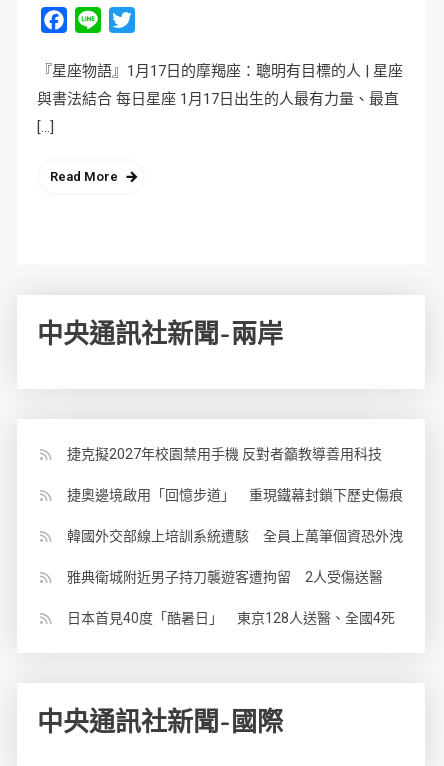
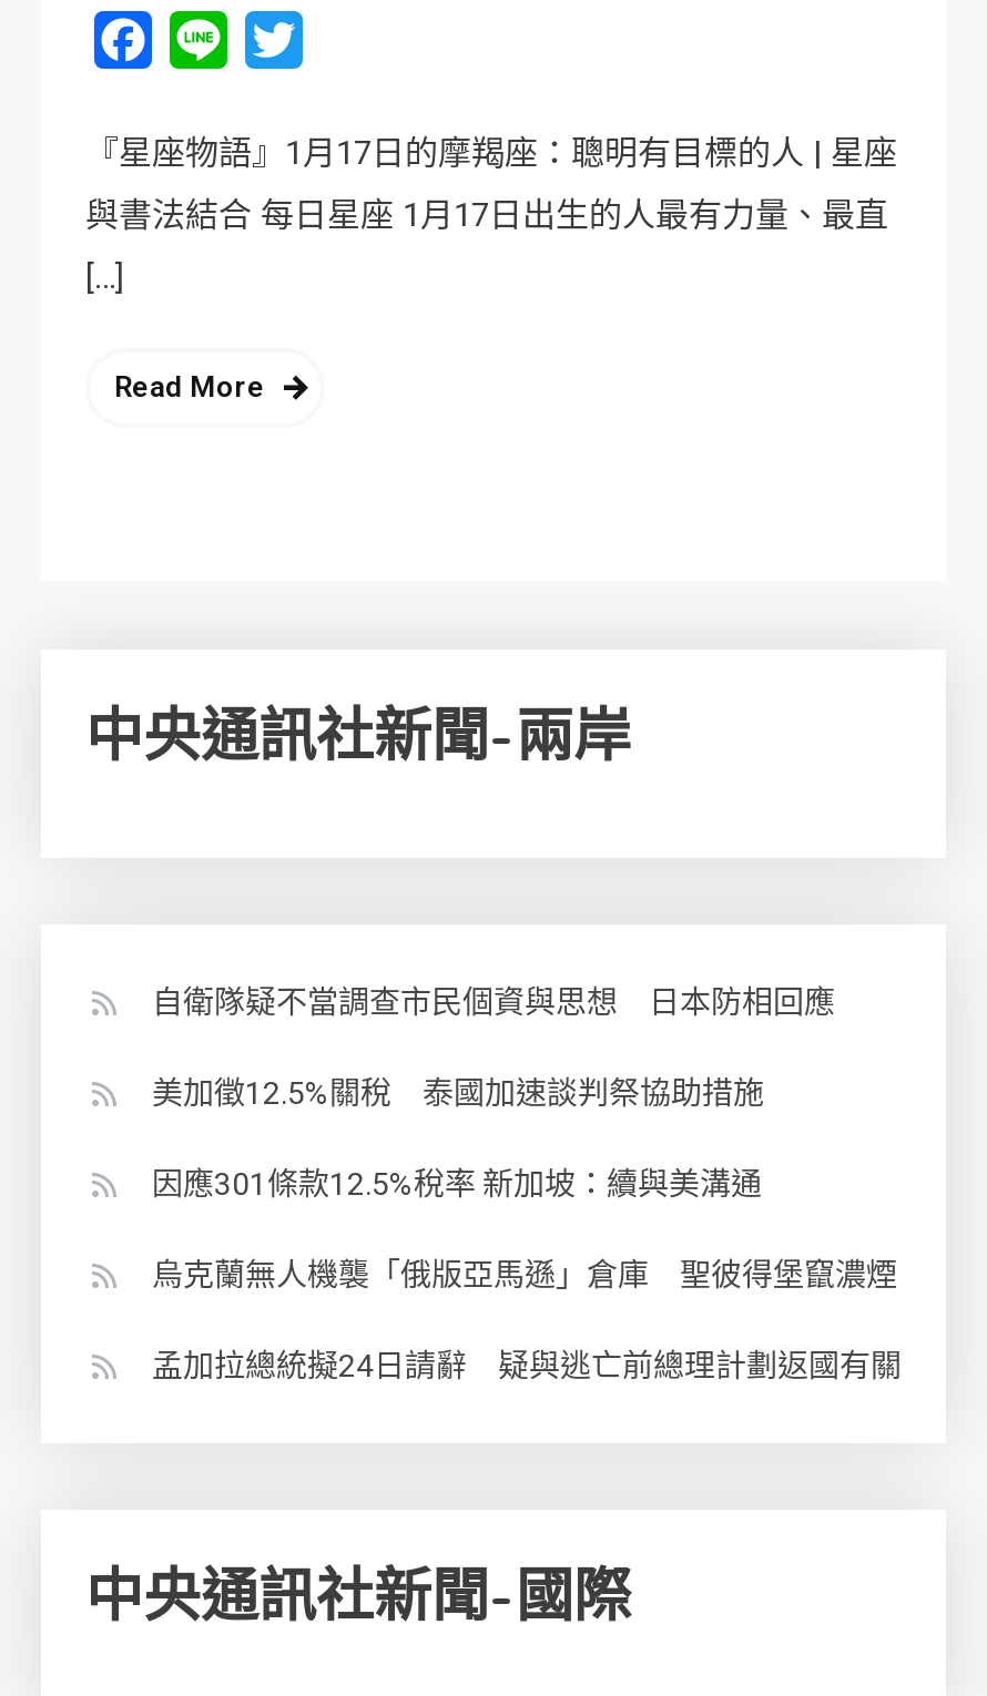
[67,446,382,462] 捷克擬2027年校園禁用手機 反對者籲教導善用科技 -> [152,983,835,1019] 自衛隊疑不當調查市民個資與思想 日本防相回應
[67,487,403,503] 捷奧邊境啟用「回憶步道」 重現鐵幕封鎖下歷史傷痕 -> [152,1074,764,1110] 美加徵12.5%關稅 泰國加速談判祭協助措施
[67,528,403,544] 韓國外交部線上培訓系統遭駭 全員上萬筆個資恐外洩 -> [152,1165,762,1201] 因應301條款12.5%稅率 新加坡：續與美溝通
[67,569,383,585] 雅典衛城附近男子持刀襲遊客遭拘留 2人受傷送醫 -> [152,1256,897,1292] 烏克蘭無人機襲「俄版亞馬遜」倉庫 聖彼得堡竄濃煙
[67,610,395,626] 日本首見40度「酷暑日」 東京128人送醫、全國4死 -> [152,1347,902,1383] 孟加拉總統擬24日請辭 疑與逃亡前總理計劃返國有關

